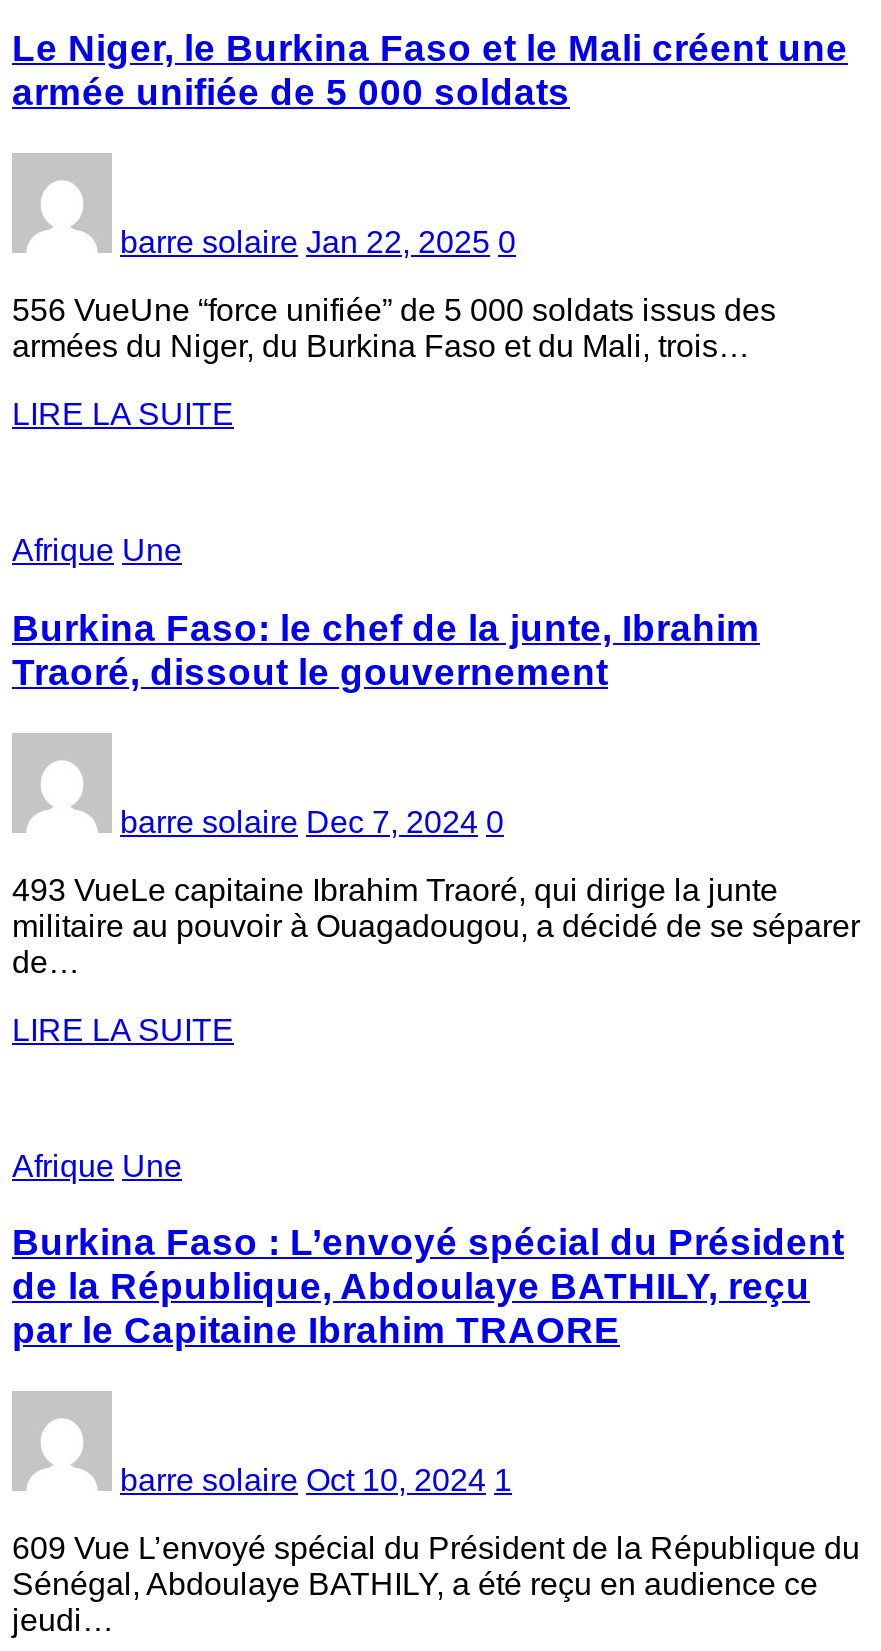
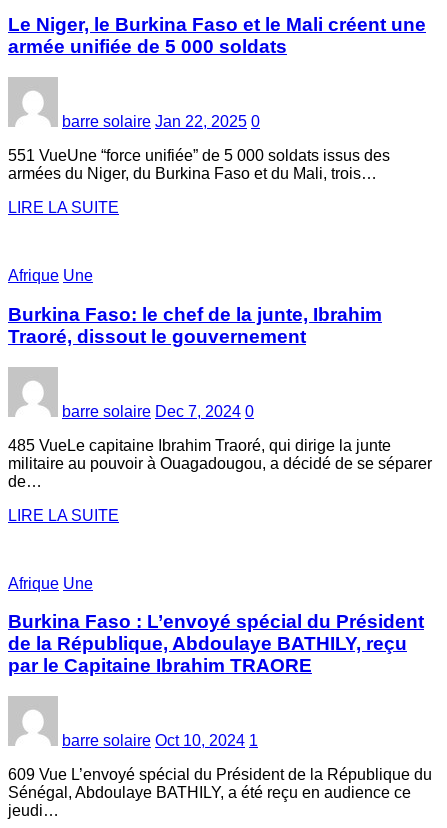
[12,293,776,327] 556 VueUne “force unifiée” de 5 000 soldats issus des -> [8,147,390,164] 551 VueUne “force unifiée” de 5 000 soldats issus des
[12,872,778,906] 493 VueLe capitaine Ibrahim Traoré, qui dirige la junte -> [8,436,391,453] 485 VueLe capitaine Ibrahim Traoré, qui dirige la junte

